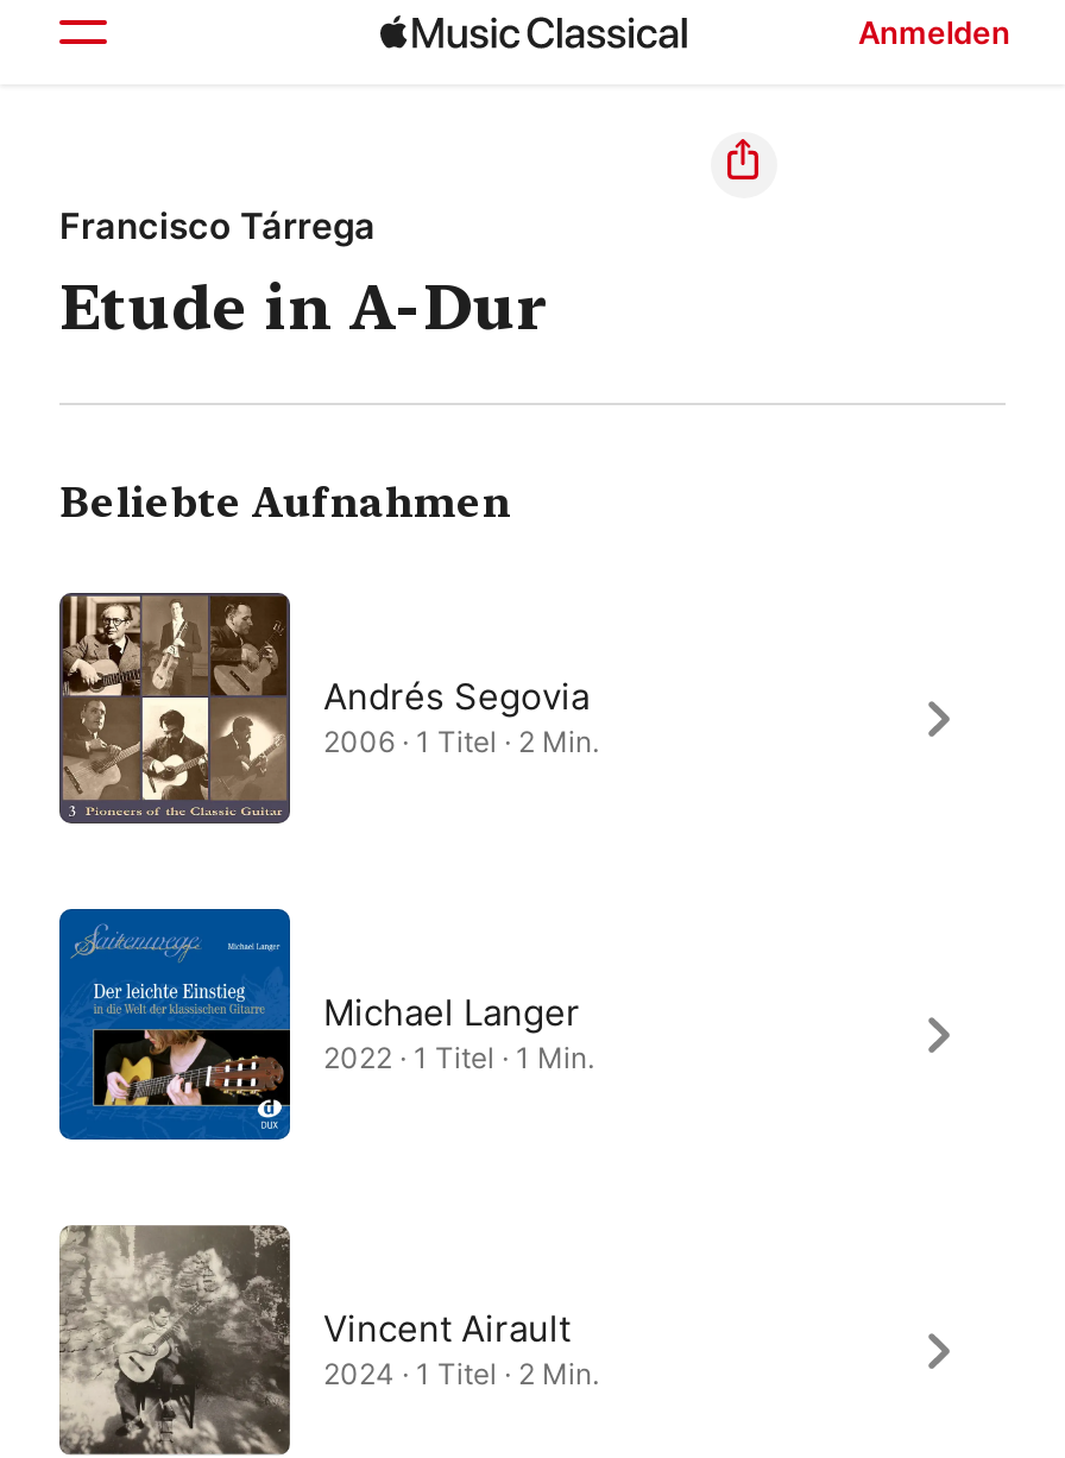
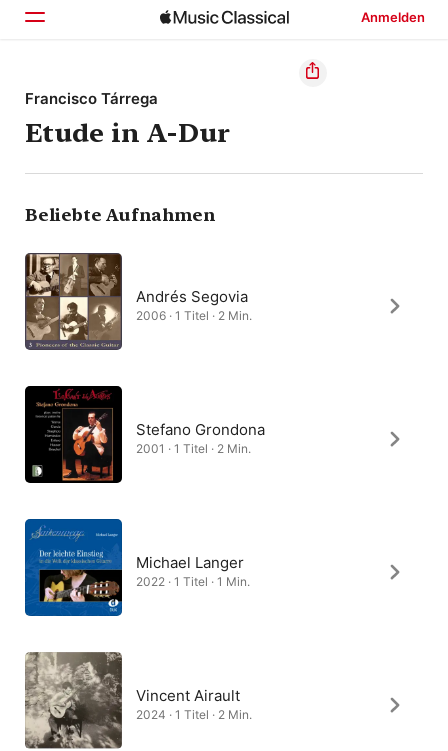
none -> [25,386,265,482] [image] | Stefano Grondona | 2001 · 1 Titel · 2 Min.

